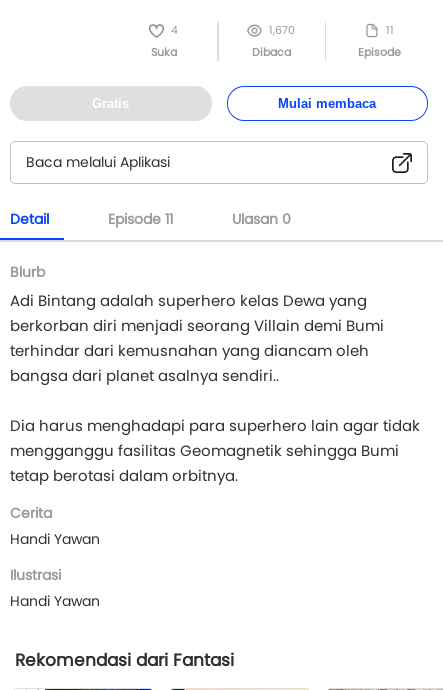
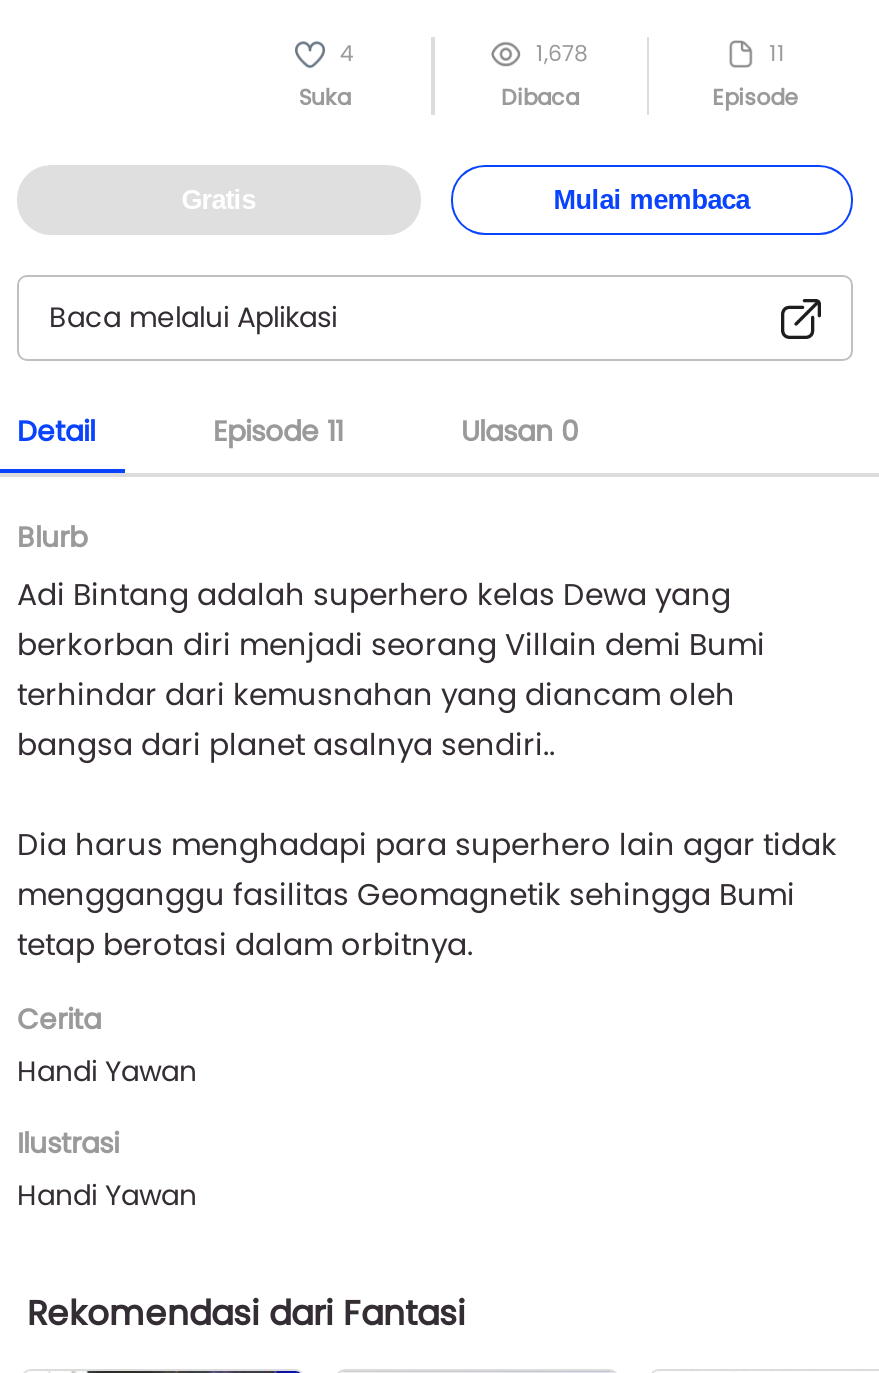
[269,22,295,38] 1,670 -> [536,37,588,69] 1,678

